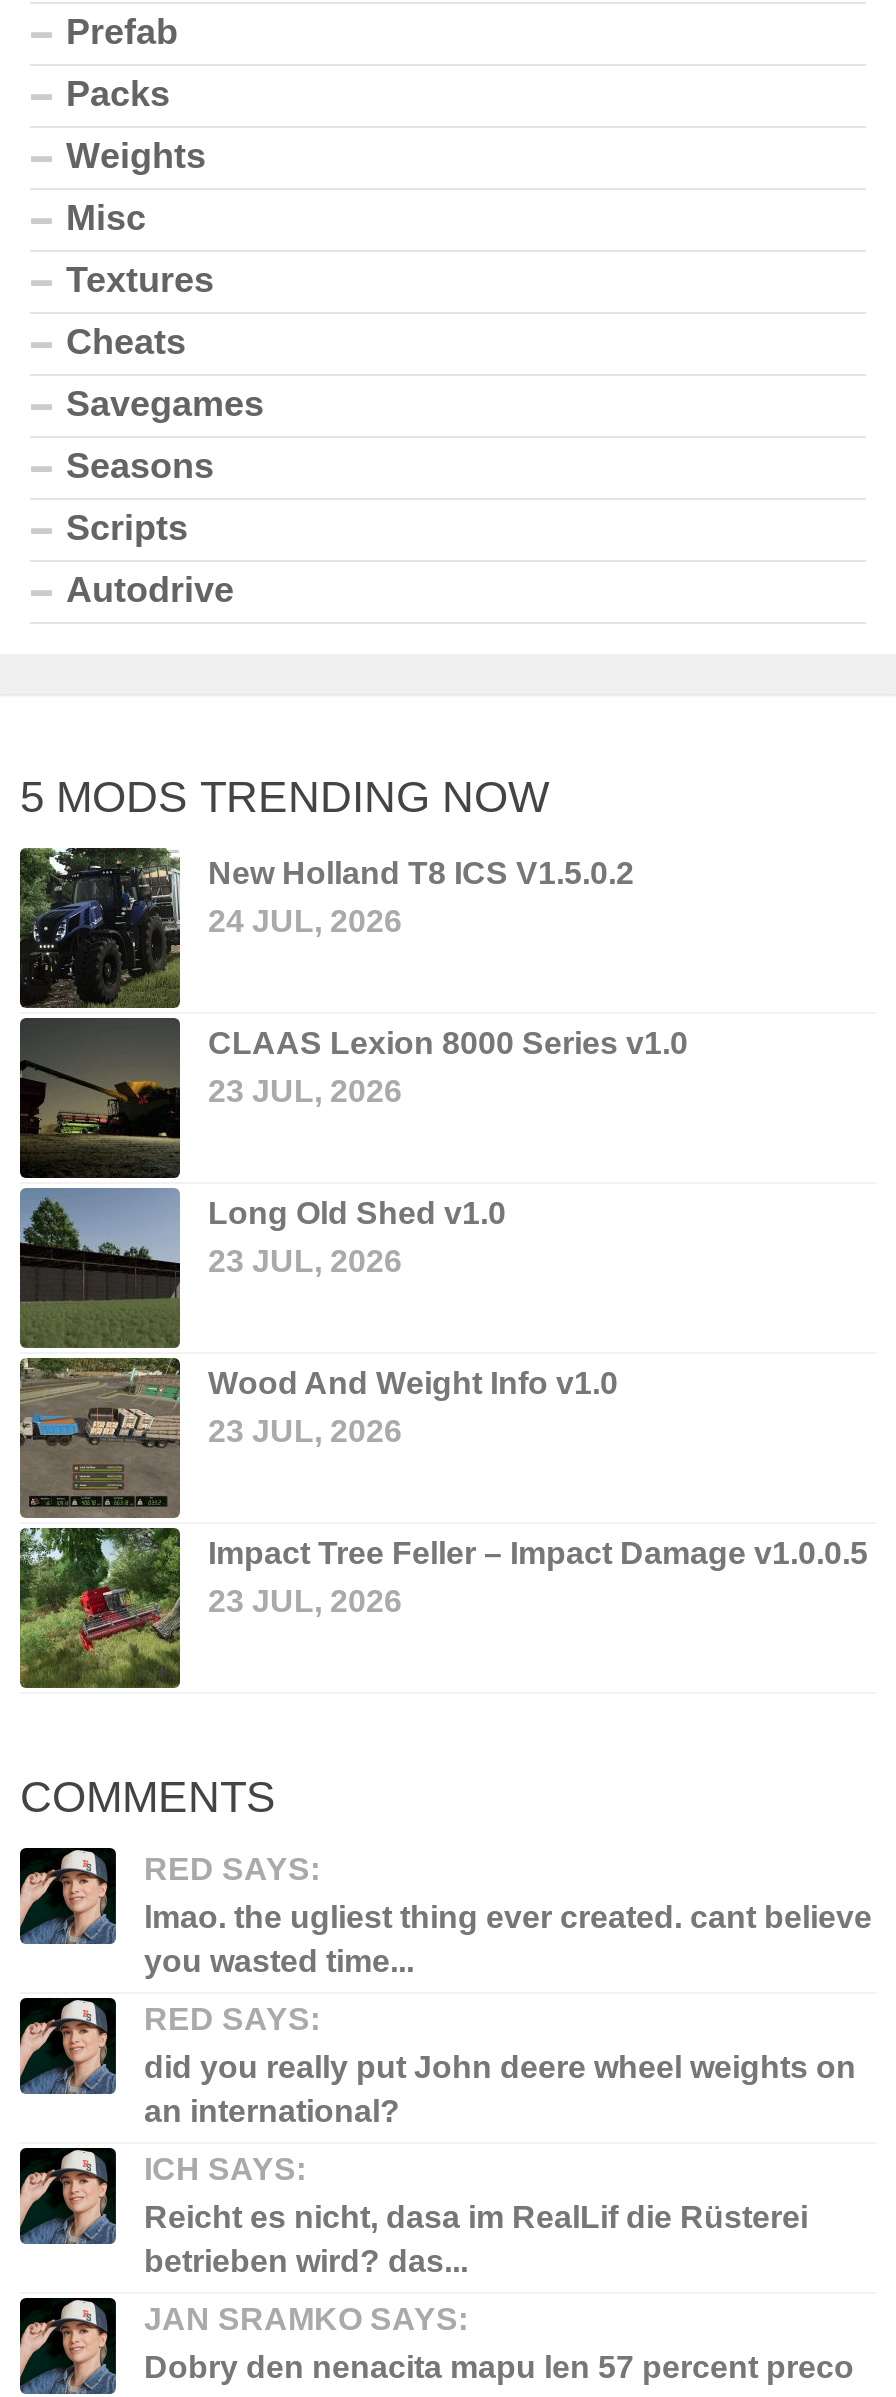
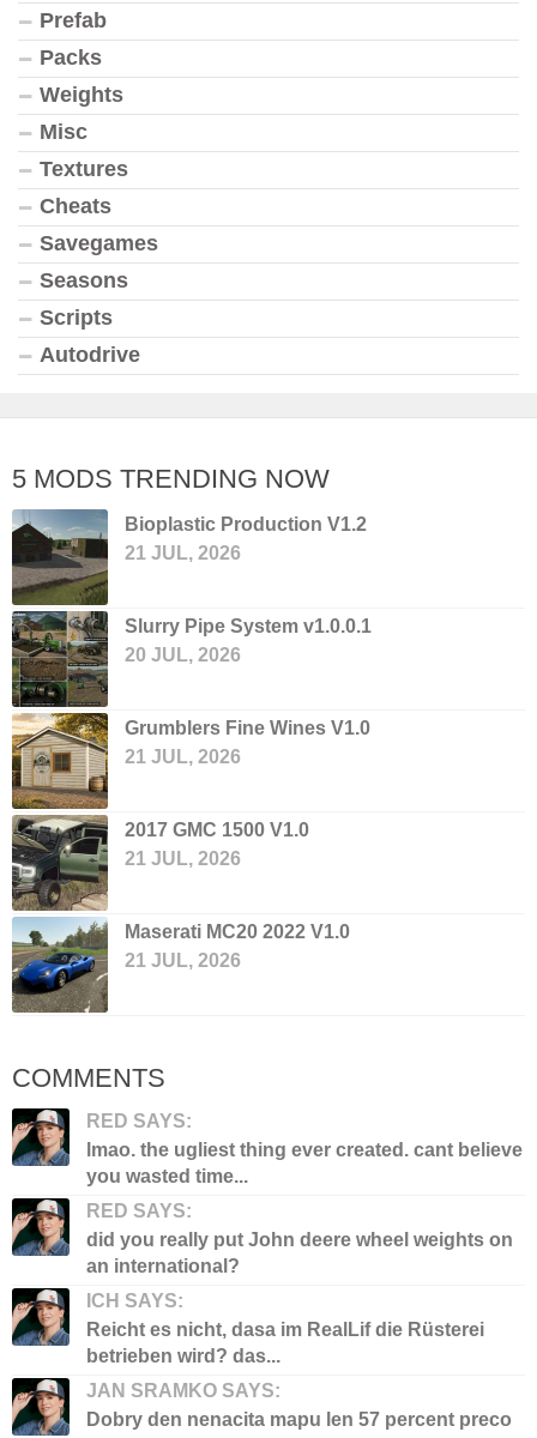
[18,846,634,1688] [image] | New Holland T8 ICS V1.5.0.2 | 24 JUL, 2026 -> [11,508,367,1013] [image] | Bioplastic Production V1.2 | 21 JUL, 2026
[208,1026,688,1108] CLAAS Lexion 8000 Series v1.0 | 23 JUL, 2026 -> [125,616,372,665] Slurry Pipe System v1.0.0.1 | 20 JUL, 2026
[208,1196,506,1278] Long Old Shed v1.0 | 23 JUL, 2026 -> [125,718,370,767] Grumblers Fine Wines V1.0 | 21 JUL, 2026
[208,1366,618,1448] Wood And Weight Info v1.0 | 23 JUL, 2026 -> [125,820,309,869] 2017 GMC 1500 V1.0 | 21 JUL, 2026
[208,1536,868,1618] Impact Tree Feller – Impact Damage v1.0.0.5 | 23 JUL, 2026 -> [125,921,350,971] Maserati MC20 2022 V1.0 | 21 JUL, 2026

